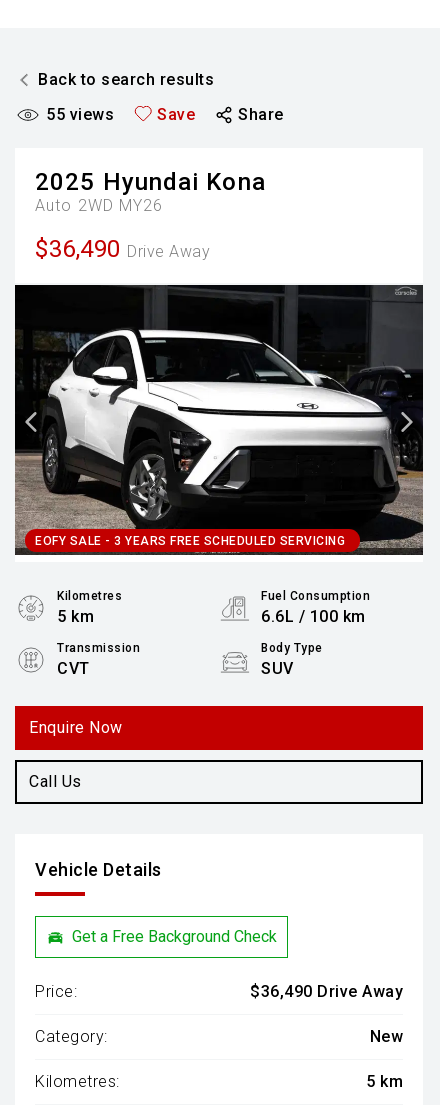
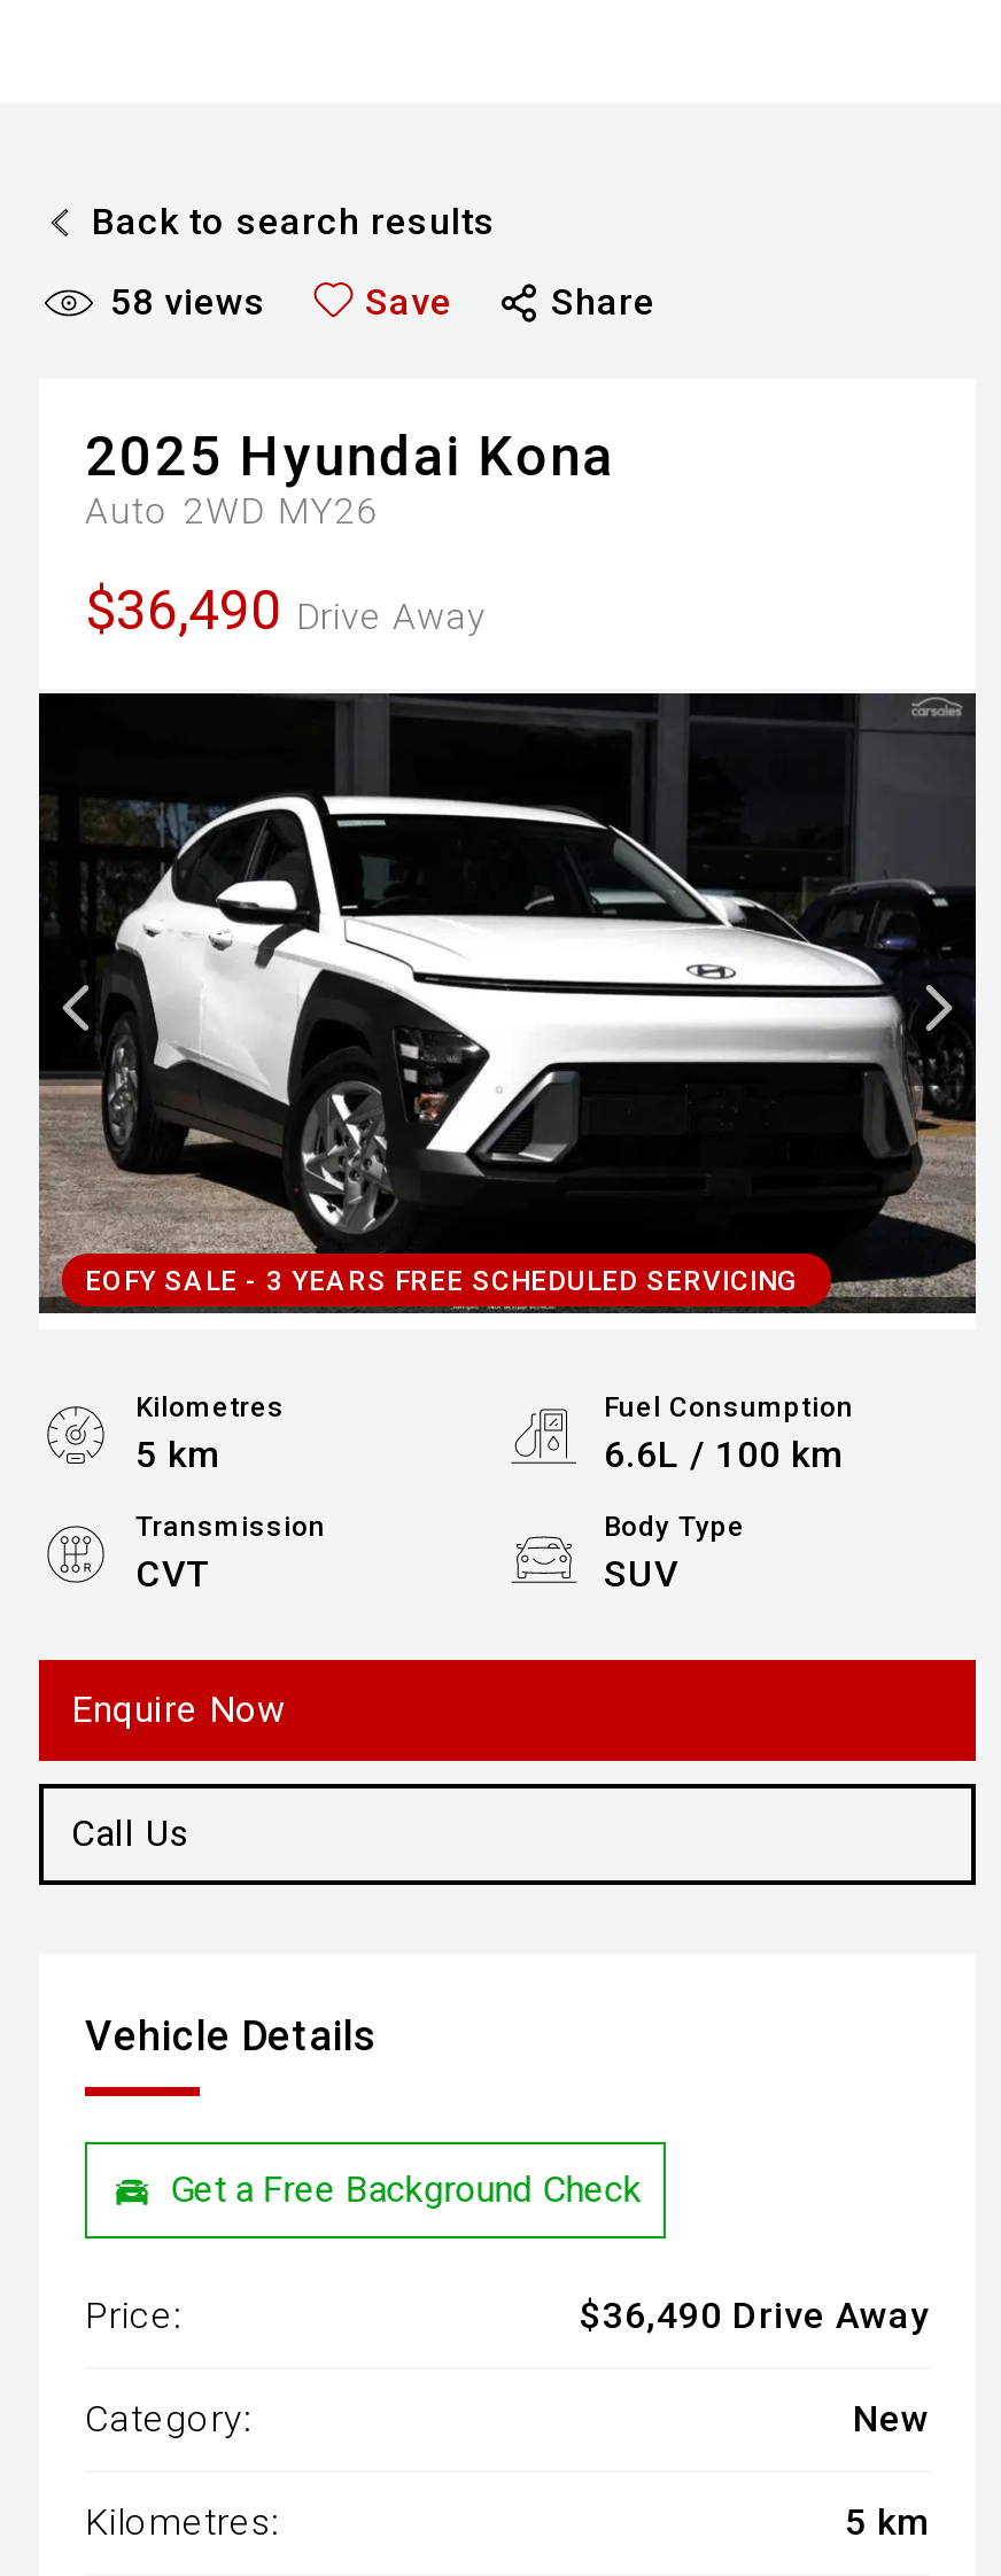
[46,105,114,124] 55 views -> [110,280,266,324] 58 views

